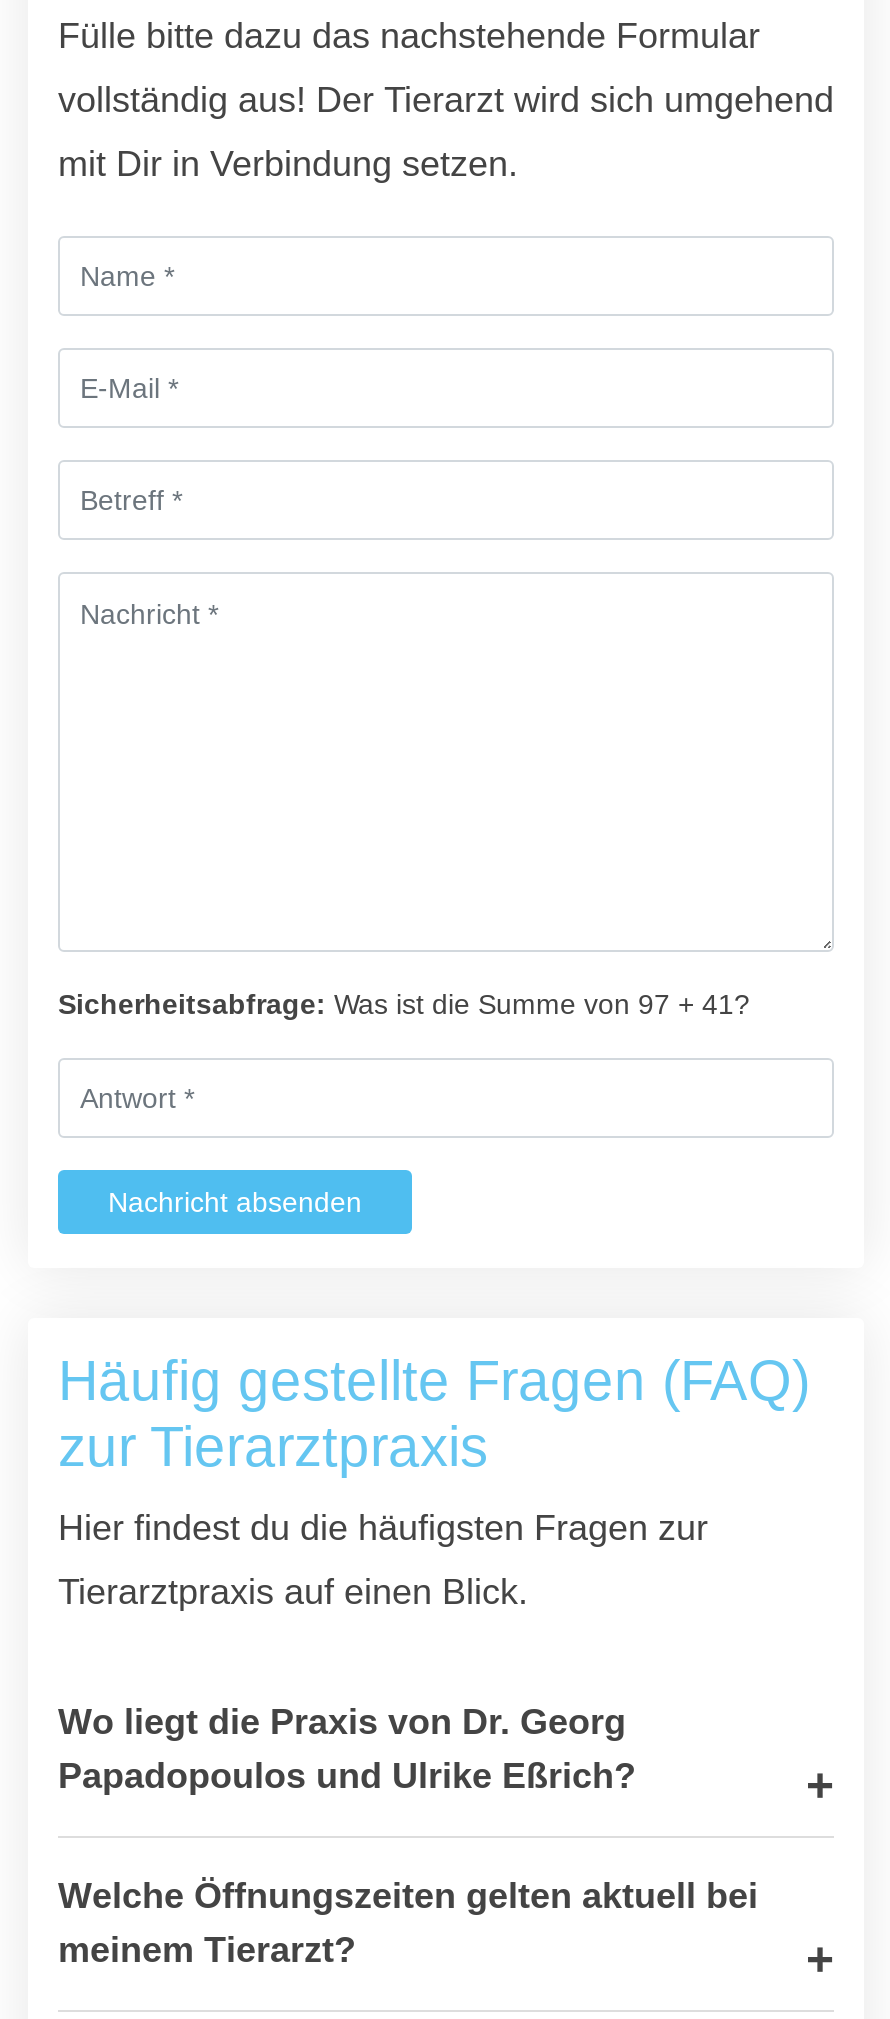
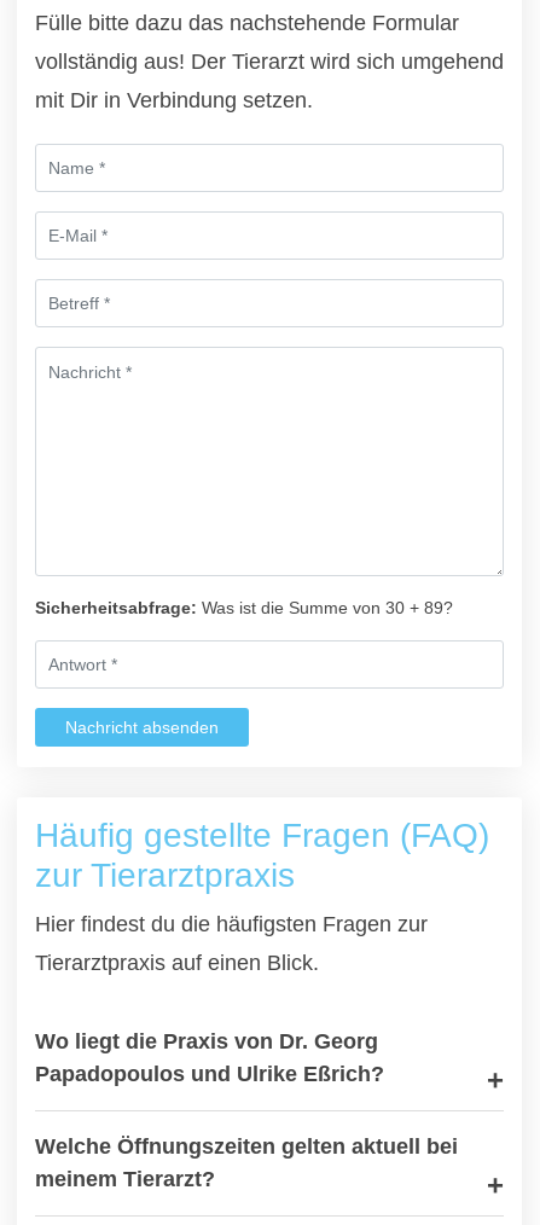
[58,988,750,1020] Sicherheitsabfrage: Was ist die Summe von 97 + 41? -> [35,598,453,617] Sicherheitsabfrage: Was ist die Summe von 30 + 89?

